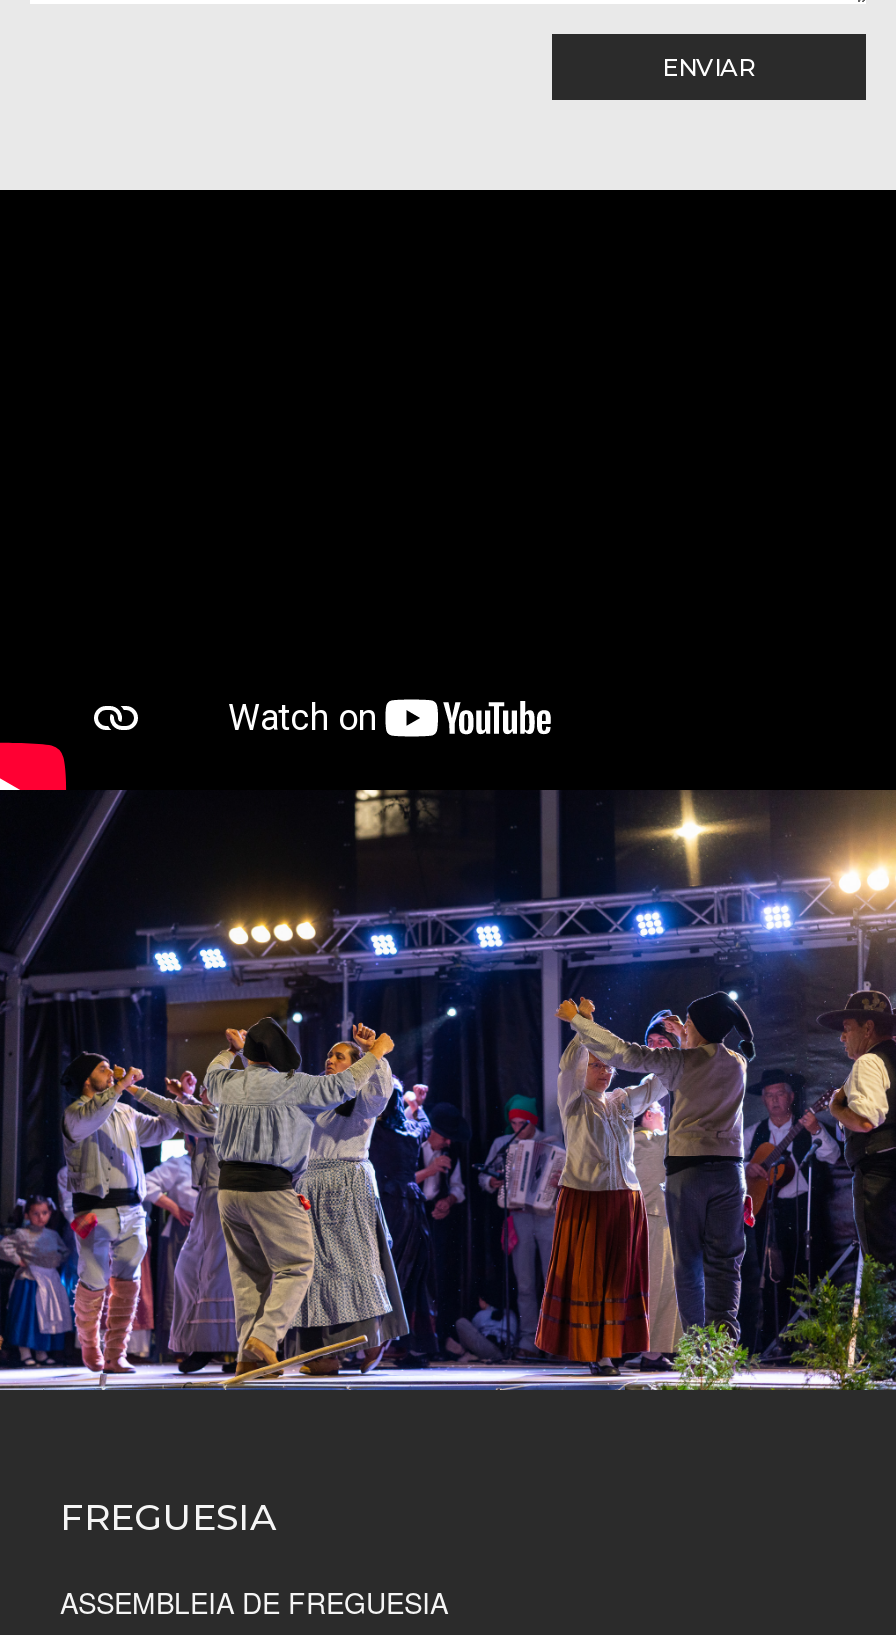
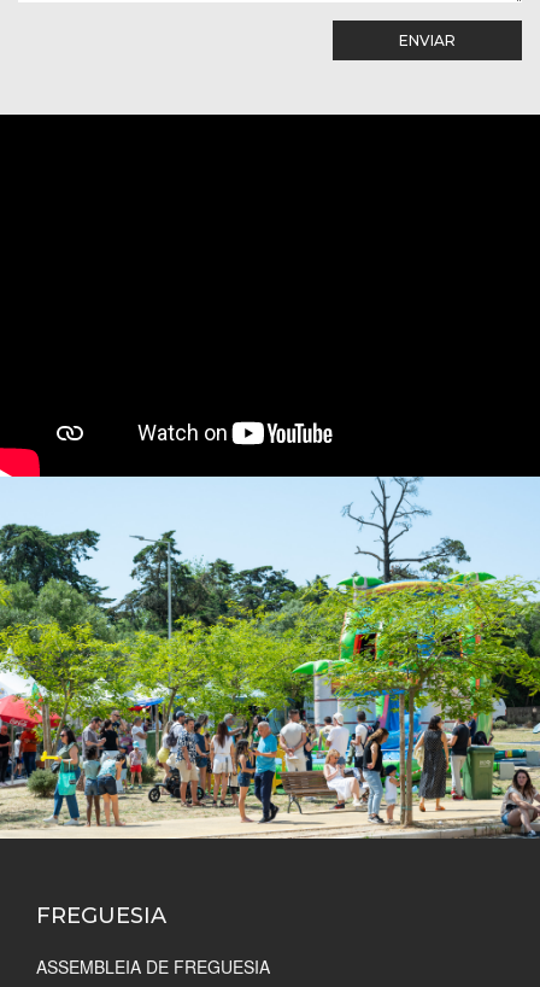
[6,788,890,1392] [image] -> [4,475,536,840] [image]

